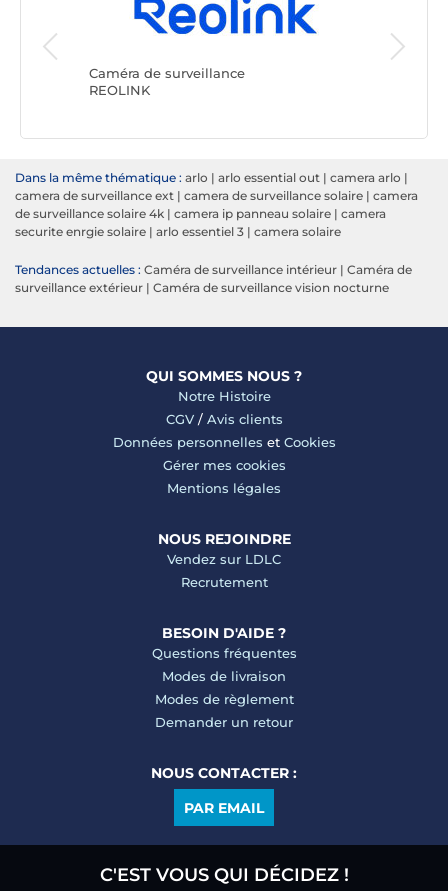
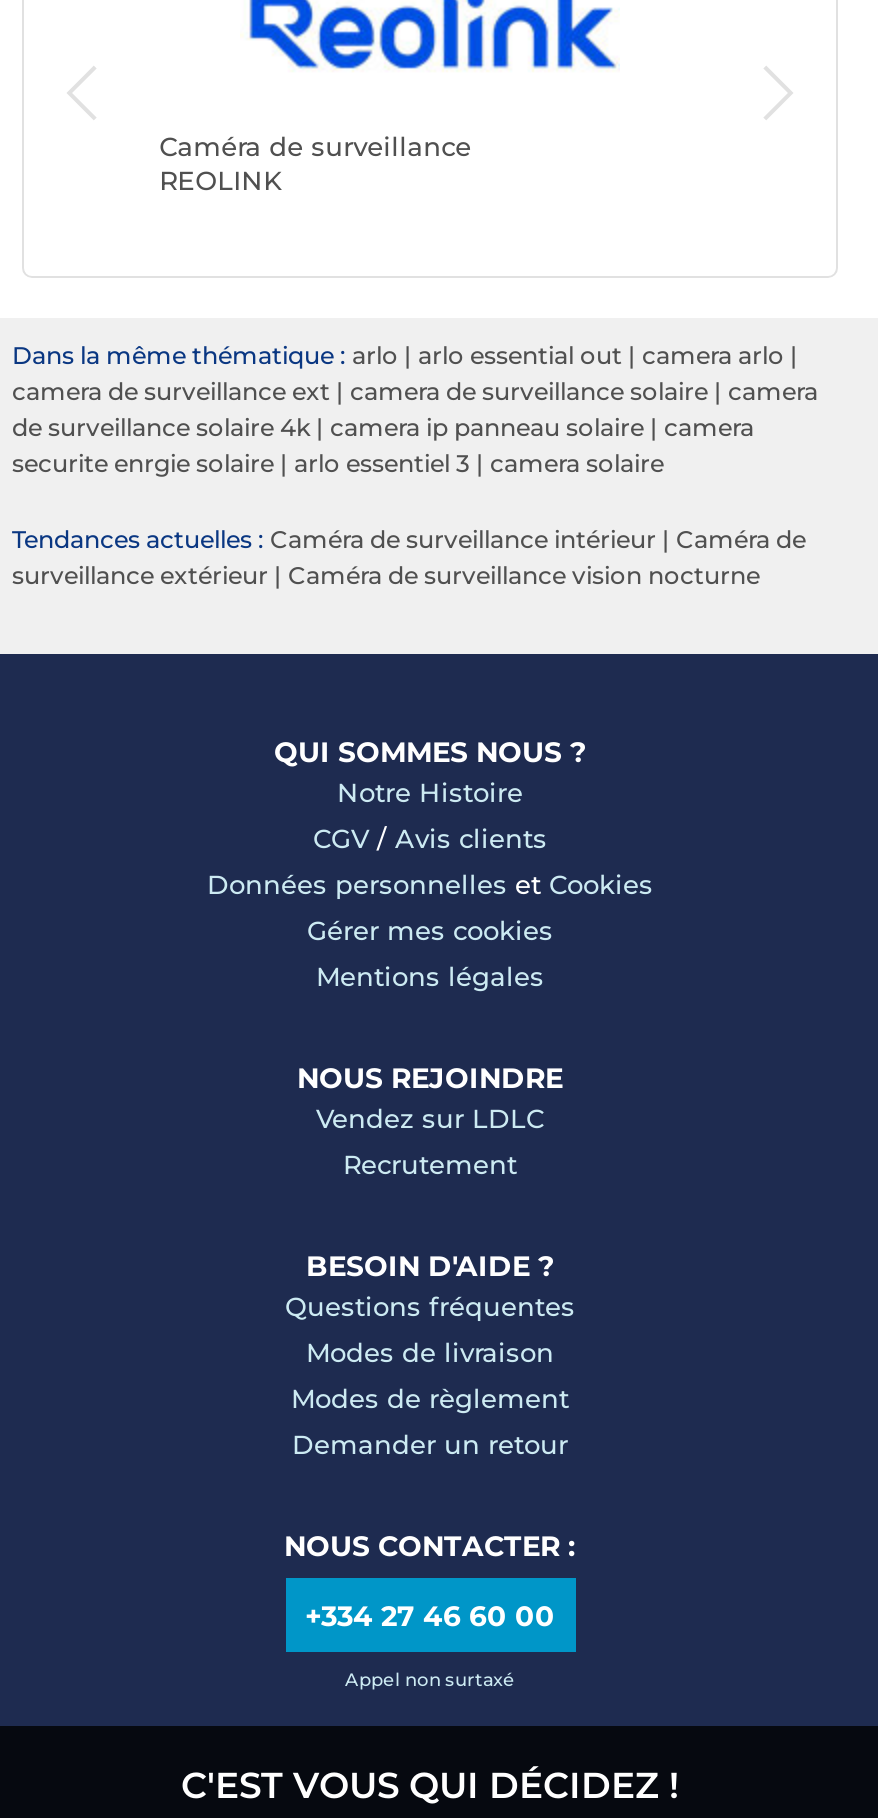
[184,799,264,817] PAR EMAIL -> [305,1598,555,1690] +334 27 46 60 00 | Appel non surtaxé

